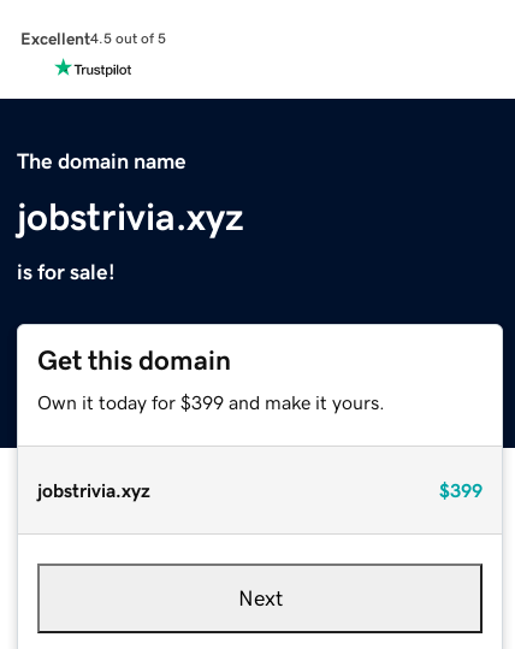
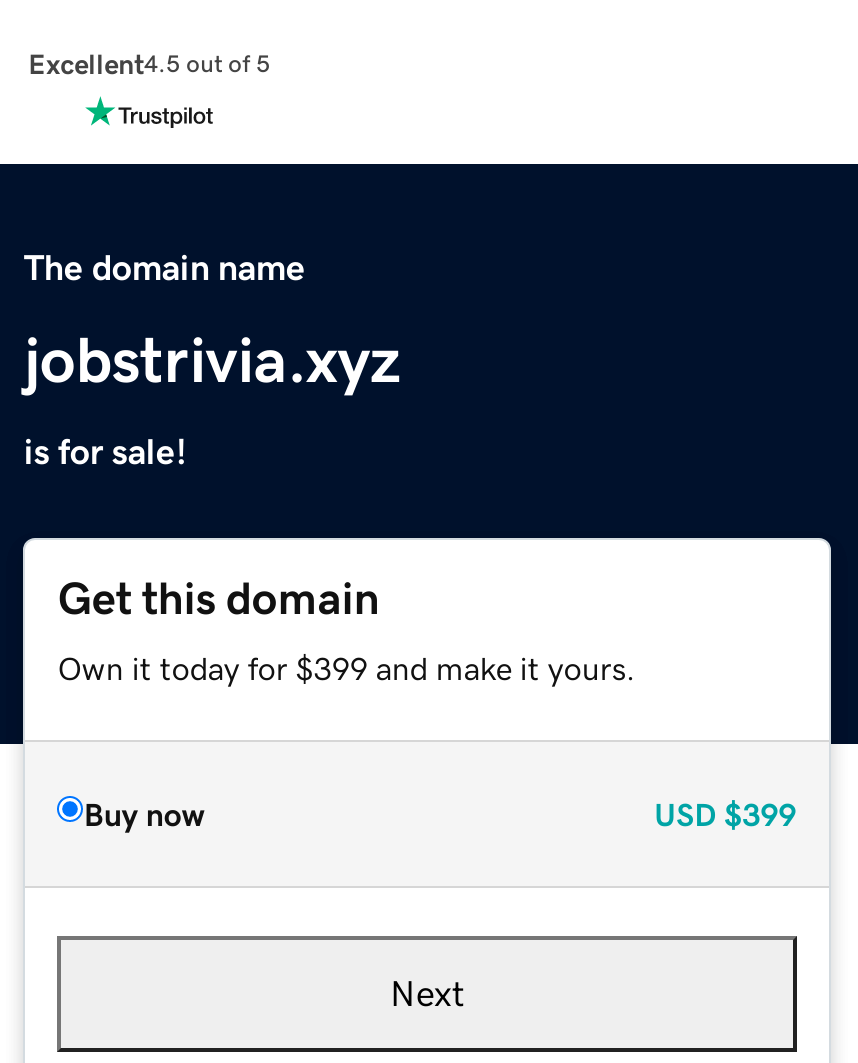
[38,480,482,499] jobstrivia.xyz | $399 -> [84,797,796,829] Buy now | USD $399

